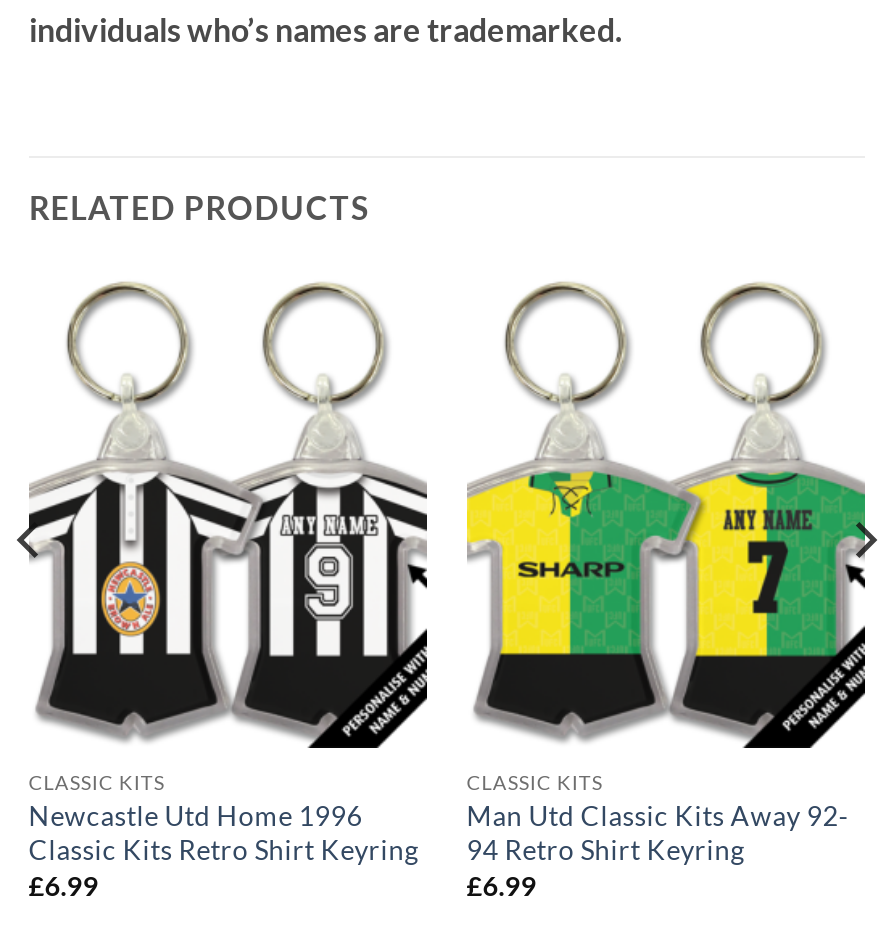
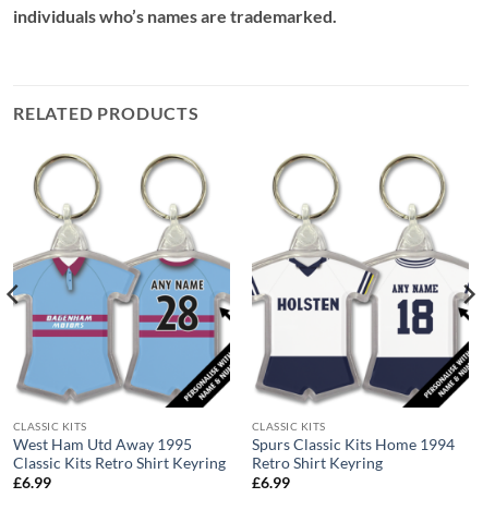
[27,472,429,831] [image] | Newcastle Utd Home 1996 -> [12,256,231,453] [image] | West Ham Utd Away 1995
[465,470,867,865] [image] | Man Utd Classic Kits Away 92- | 94 Retro Shirt Keyring -> [251,257,469,472] [image] | Spurs Classic Kits Home 1994 | Retro Shirt Keyring

